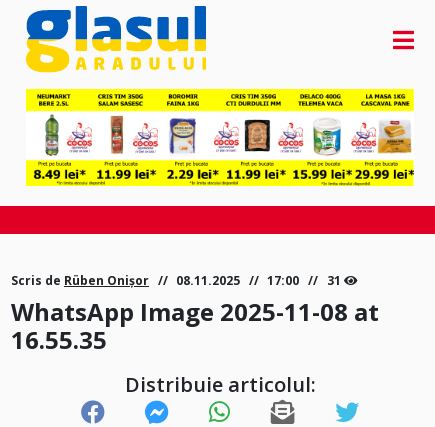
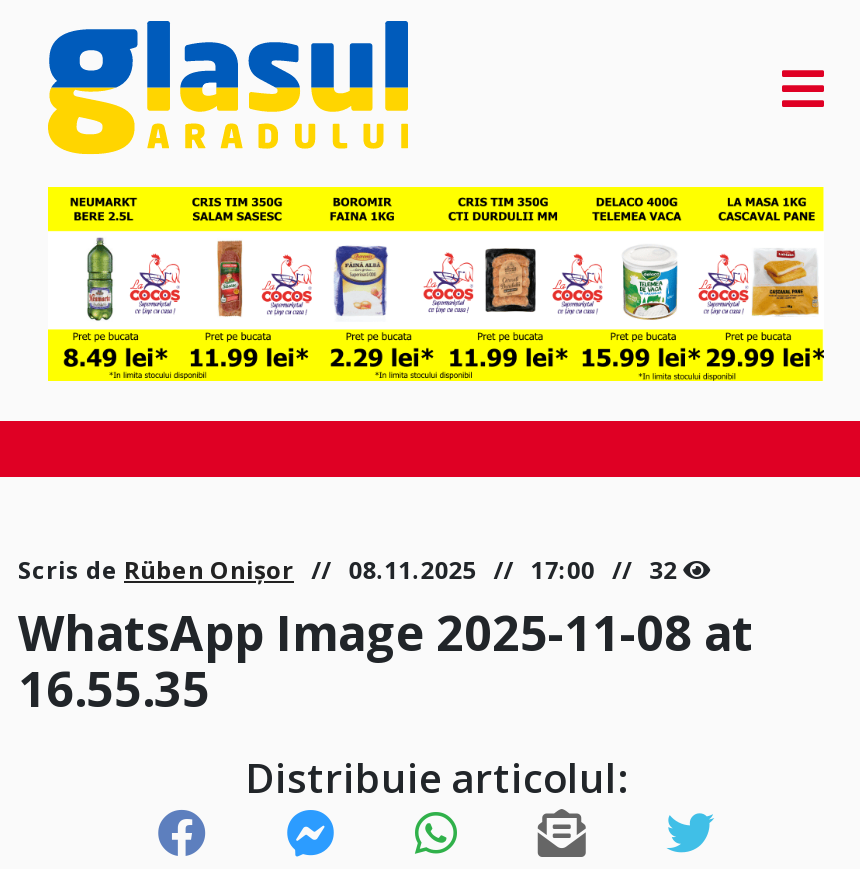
[11,272,341,289] Scris de Rüben Onișor 08.11.2025 17:00 31 -> [18,554,677,588] Scris de Rüben Onișor 08.11.2025 17:00 32

